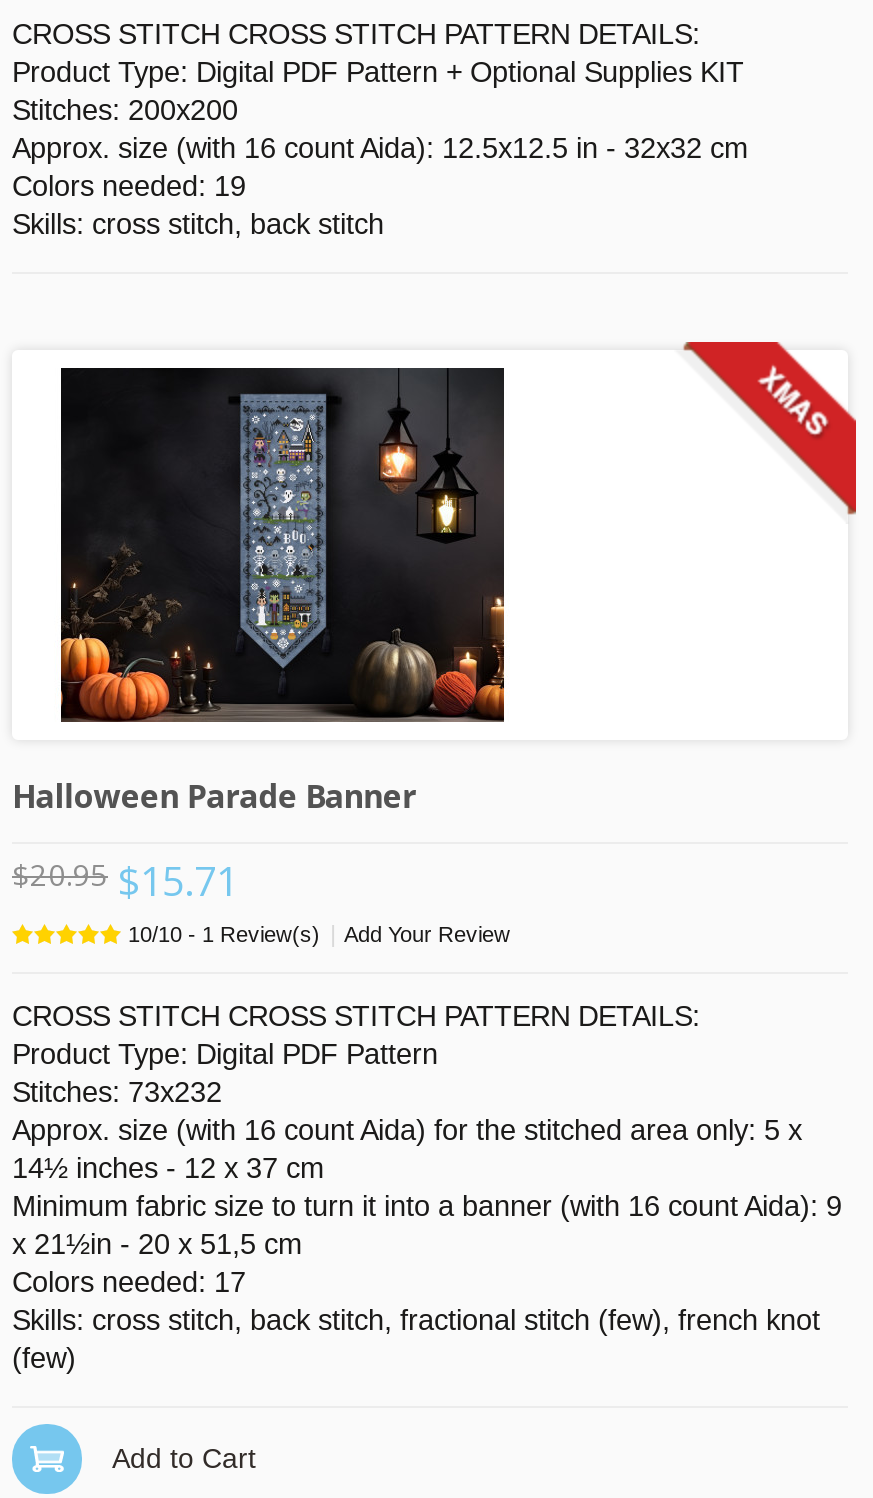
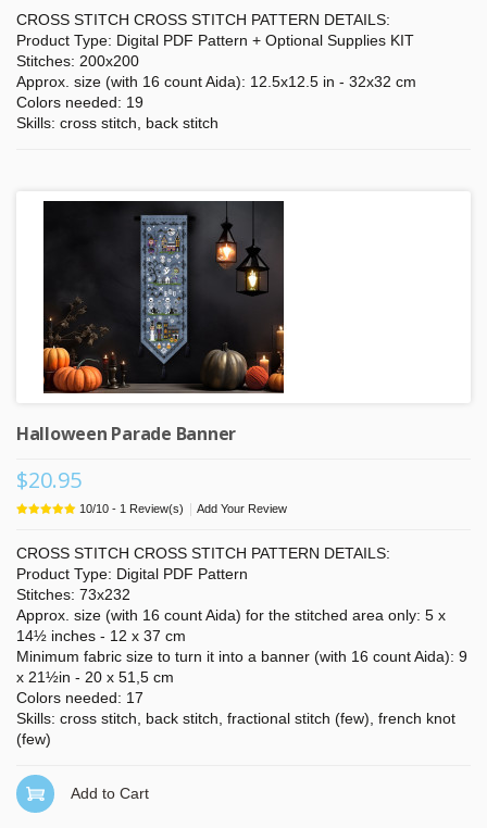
[682,340,858,516] [image] -> none
[12,854,238,908] $20.95 $15.71 -> [16,465,82,494] $20.95

